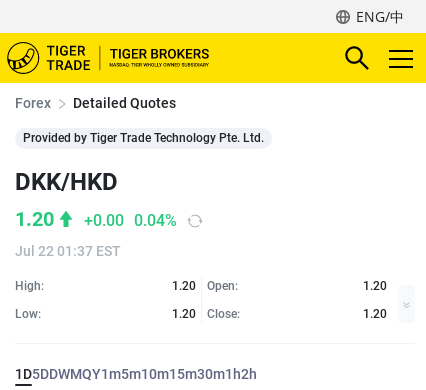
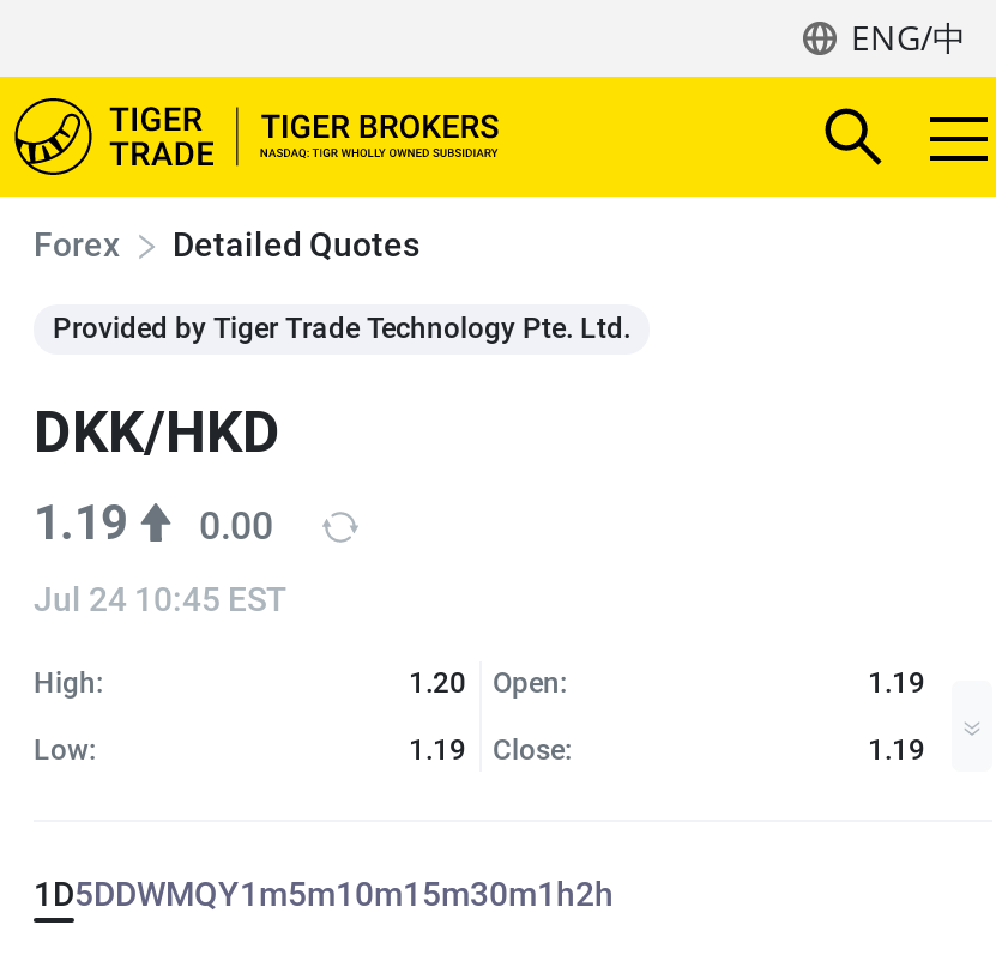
[15,207,177,231] 1.20 | +0.00 0.04% -> [34,493,273,550] 1.19 | 0.00
[15,243,121,259] Jul 22 01:37 EST -> [34,579,288,618] Jul 24 10:45 EST
[363,279,387,293] 1.20 -> [868,666,925,699] 1.19
[171,307,239,321] 1.20 Close: -> [409,733,572,766] 1.19 Close:
[363,307,387,321] 1.20 -> [868,733,925,766] 1.19

